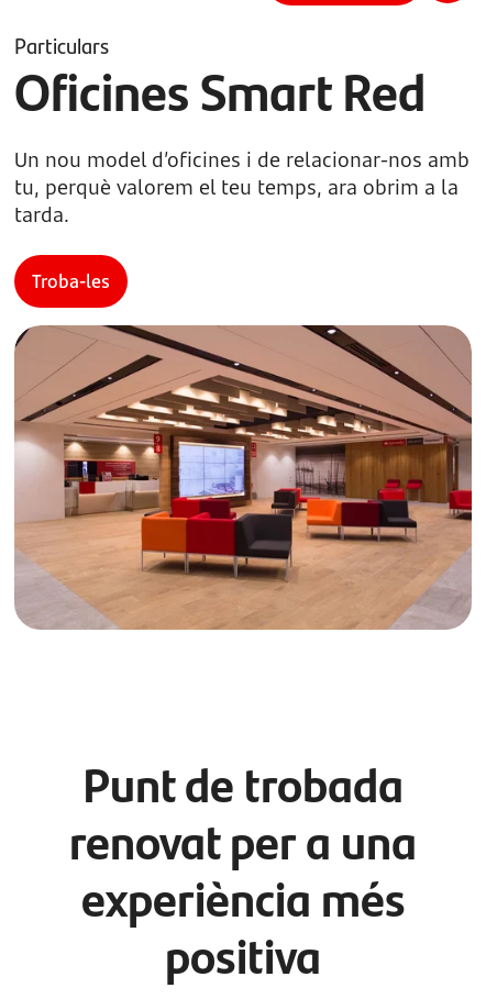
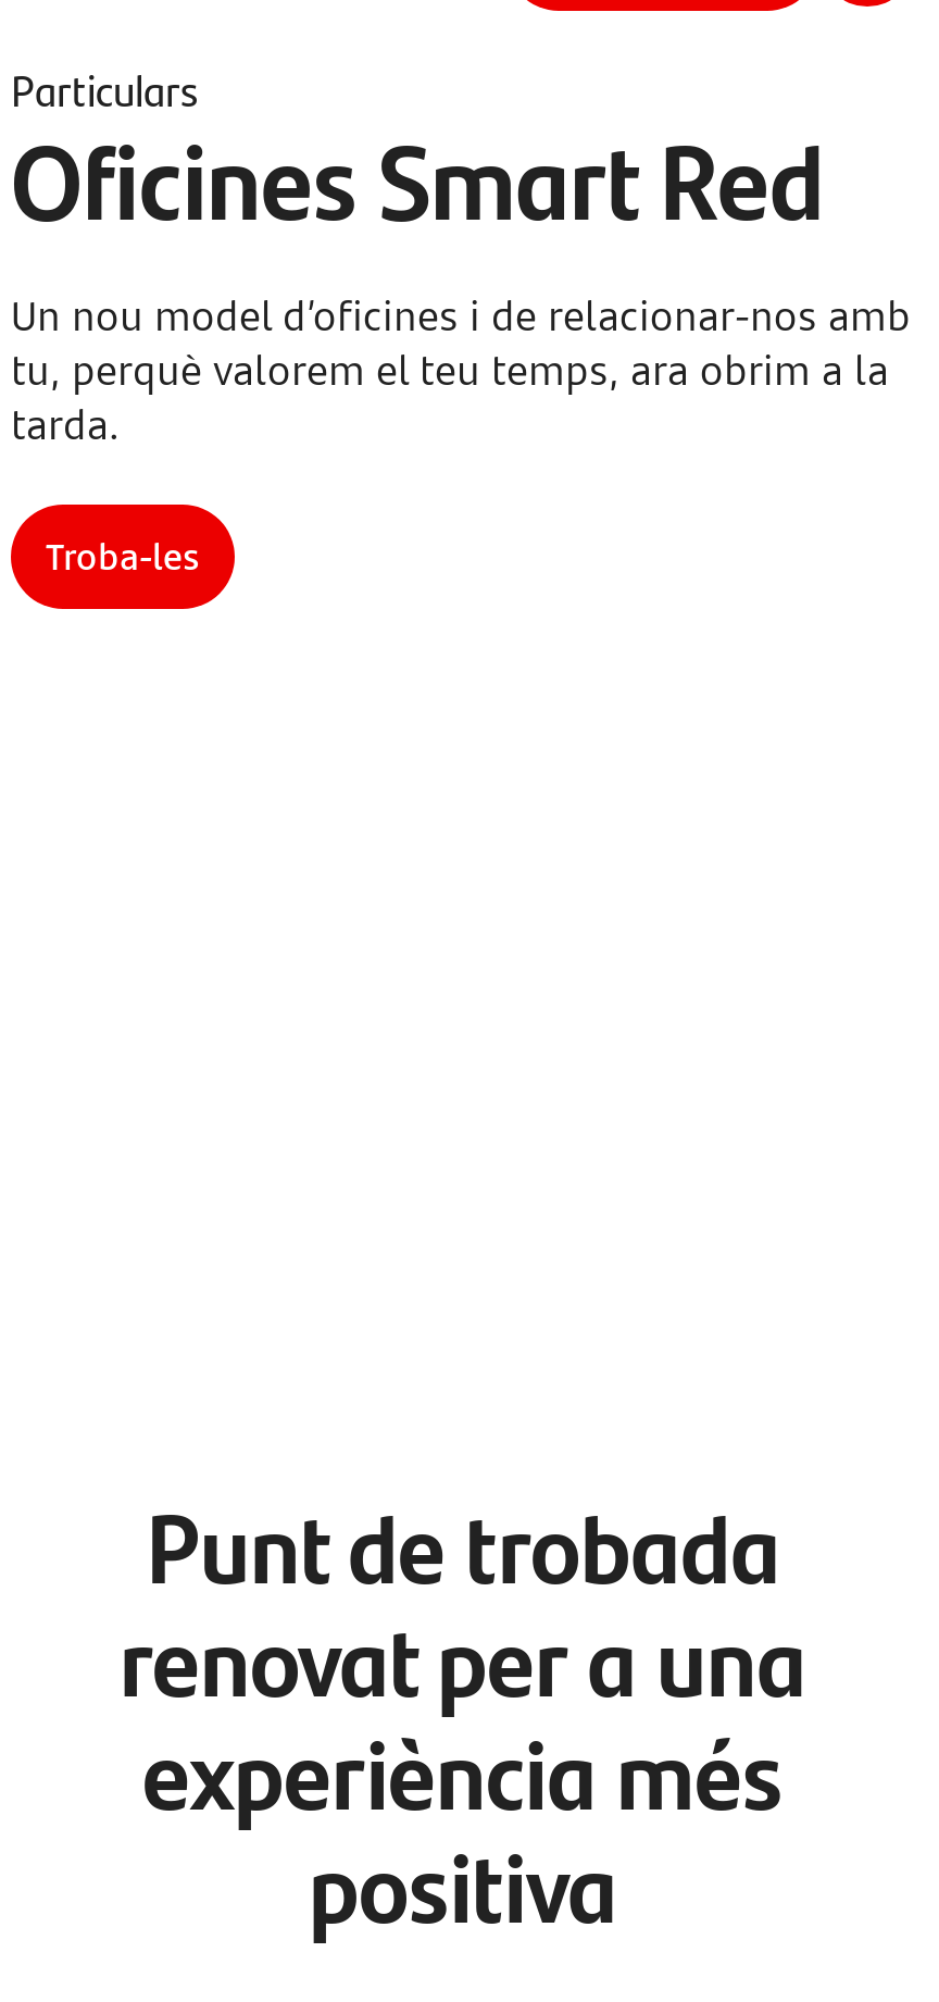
[13,324,473,631] [image] -> none

